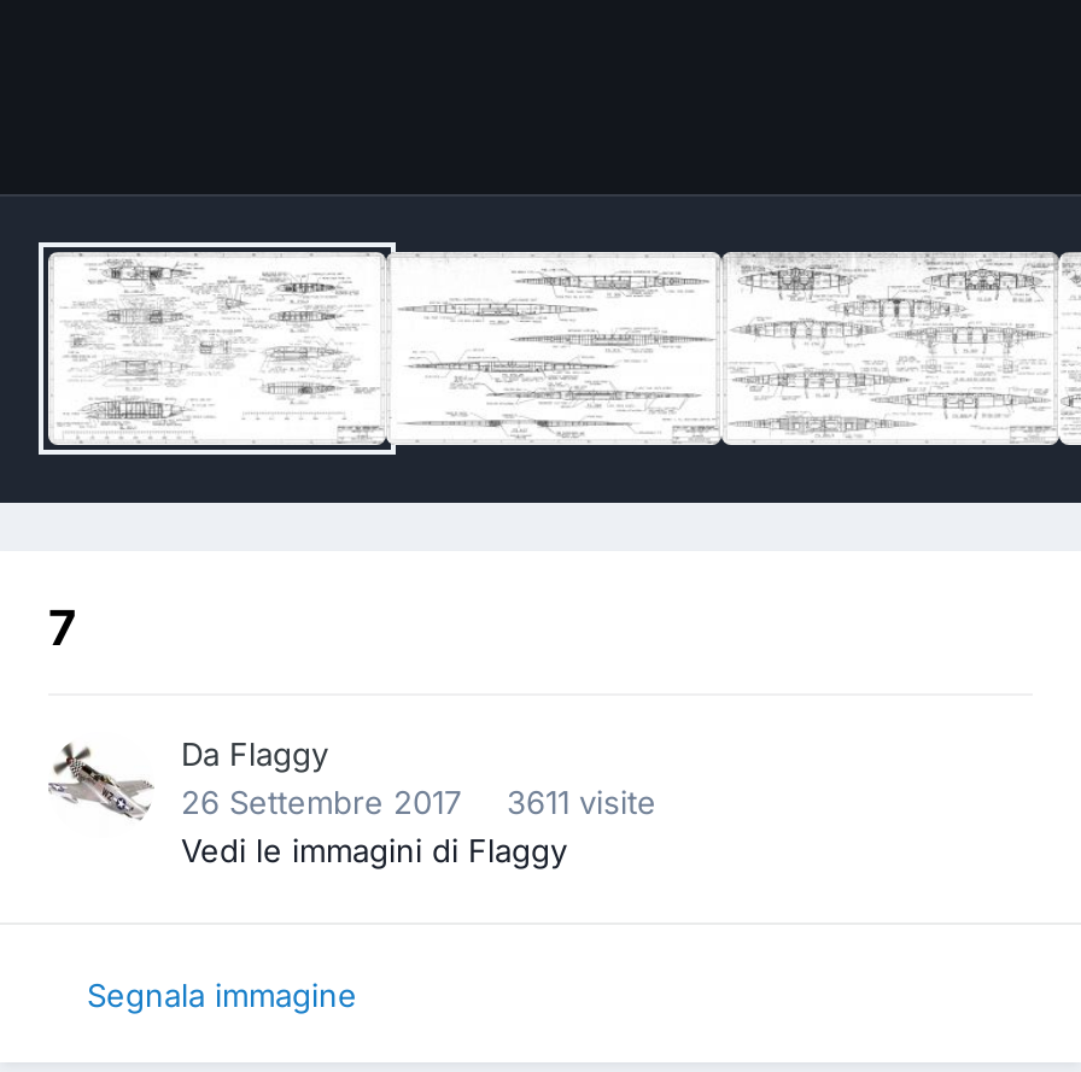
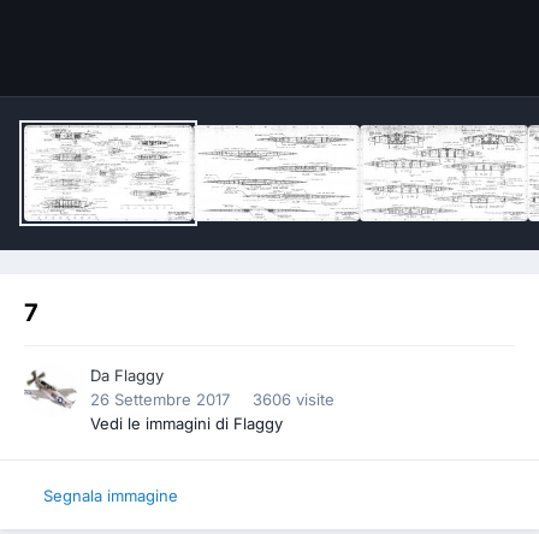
[181,783,656,822] 26 Settembre 2017 3611 visite -> [90,390,334,409] 26 Settembre 2017 3606 visite

